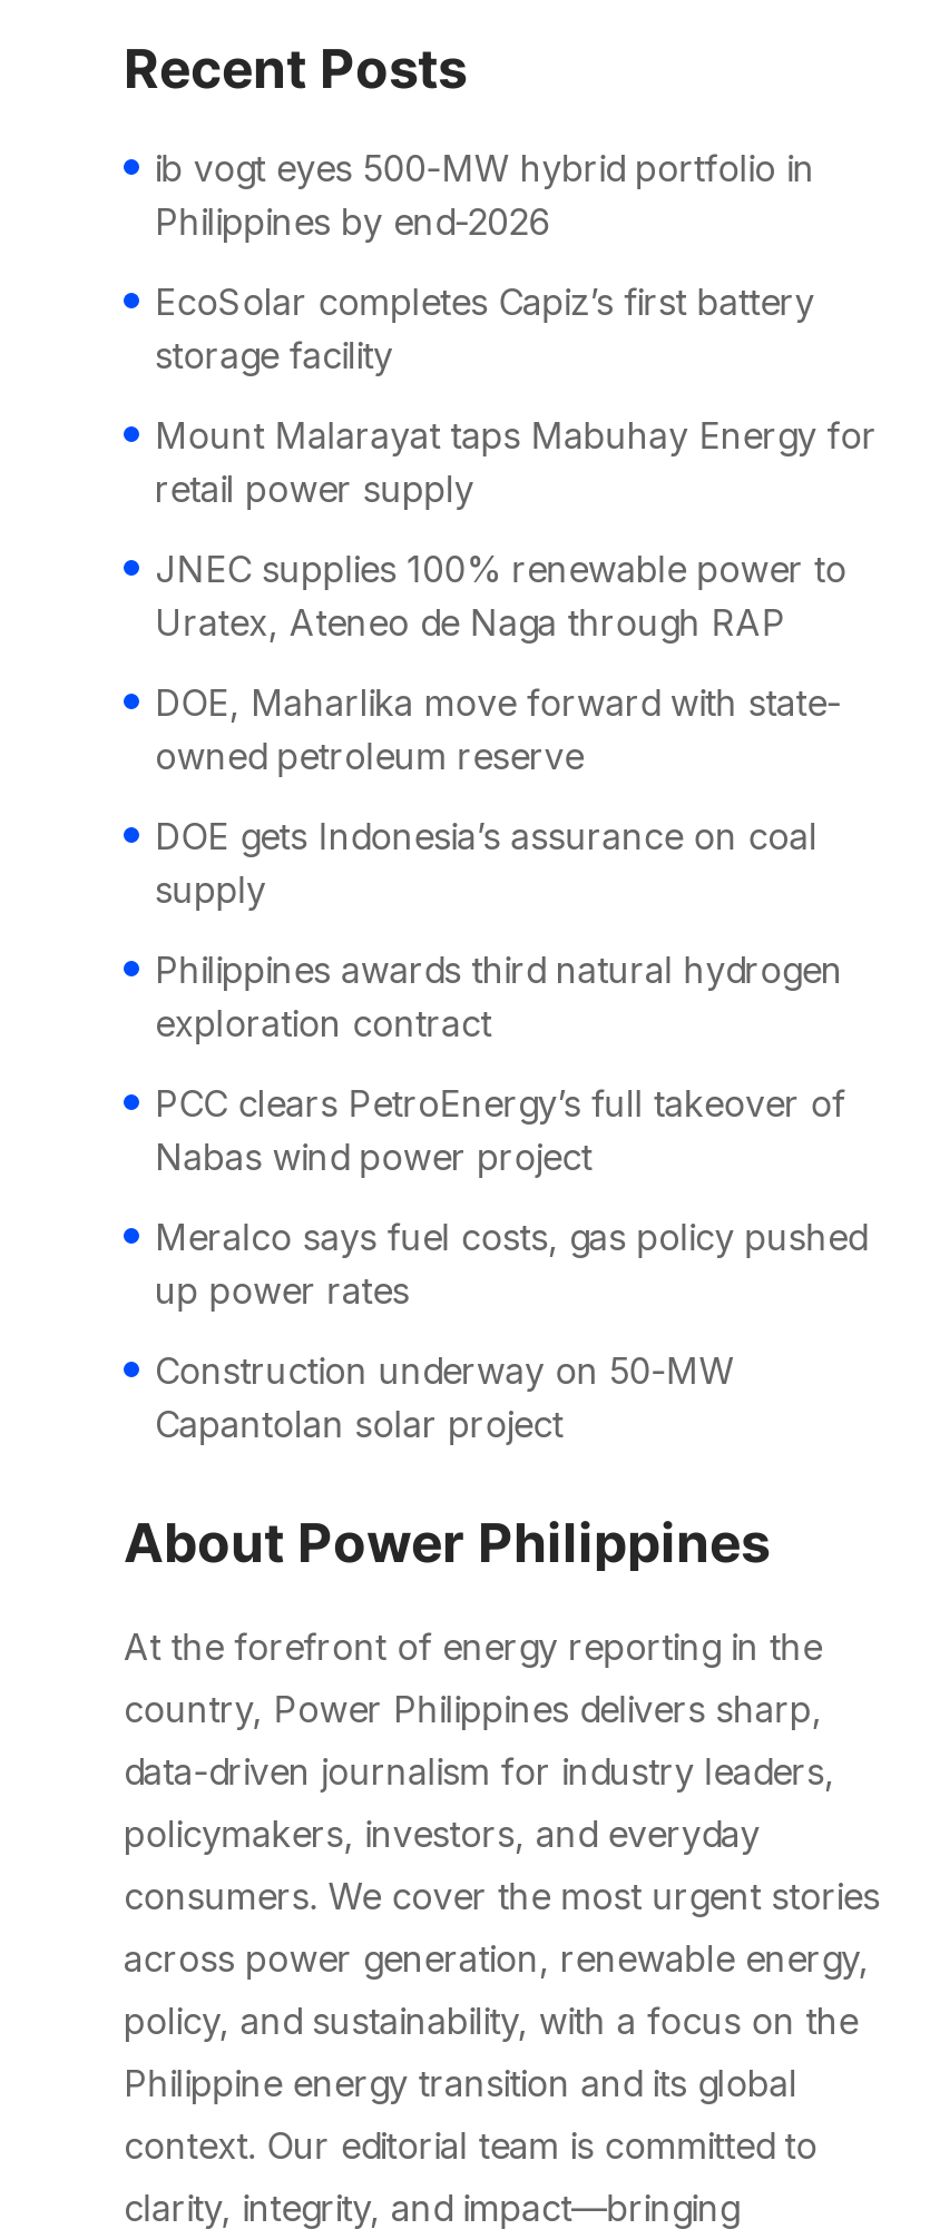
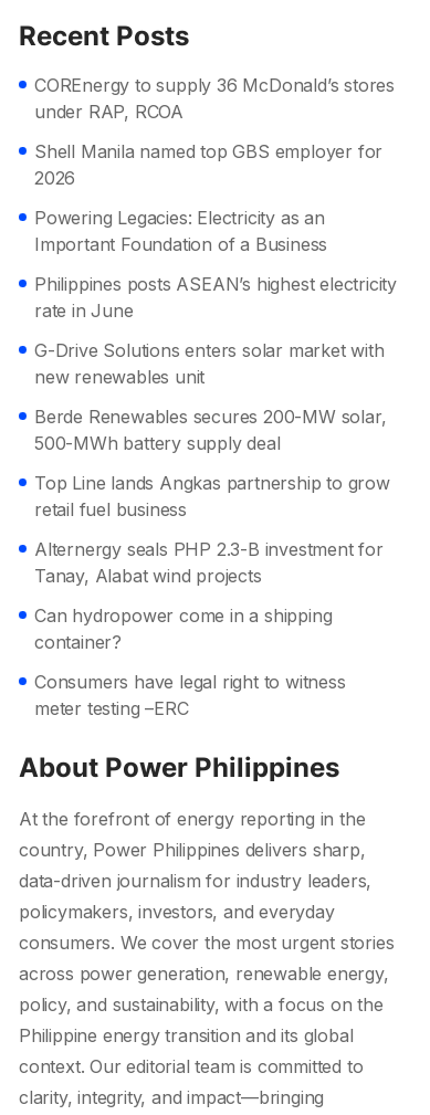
[155,145,815,242] ib vogt eyes 500-MW hybrid portfolio in | Philippines by end-2026 -> [34,74,395,123] COREnergy to supply 36 McDonald’s stores | under RAP, RCOA
[155,278,814,376] EcoSolar completes Capiz’s first battery | storage facility -> [34,140,383,189] Shell Manila named top GBS employer for | 2026
[155,412,877,510] Mount Malarayat taps Mabuhay Energy for | retail power supply -> [34,207,327,255] Powering Legacies: Electricity as an | Important Foundation of a Business
[155,545,847,643] JNEC supplies 100% renewable power to | Uratex, Ateneo de Naga through RAP -> [34,273,397,321] Philippines posts ASEAN’s highest electricity | rate in June
[155,679,841,777] DOE, Maharlika move forward with state- | owned petroleum reserve -> [34,339,384,388] G-Drive Solutions enters solar market with | new renewables unit
[155,813,817,911] DOE gets Indonesia’s assurance on coal | supply -> [34,405,386,454] Berde Renewables secures 200-MW solar, | 500-MWh battery supply deal
[155,946,843,1044] Philippines awards third natural hydrogen | exploration contract -> [34,472,390,520] Top Line lands Angkas partnership to grow | retail fuel business
[155,1080,845,1178] PCC clears PetroEnergy’s full takeover of | Nabas wind power project -> [34,538,383,587] Alternergy seals PHP 2.3-B investment for | Tanay, Alabat wind projects
[155,1213,867,1311] Meralco says fuel costs, gas policy pushed | up power rates -> [34,604,332,653] Can hydropower come in a shipping | container?
[155,1347,734,1445] Construction underway on 50-MW | Capantolan solar project -> [34,671,346,719] Consumers have legal right to witness | meter testing –ERC

